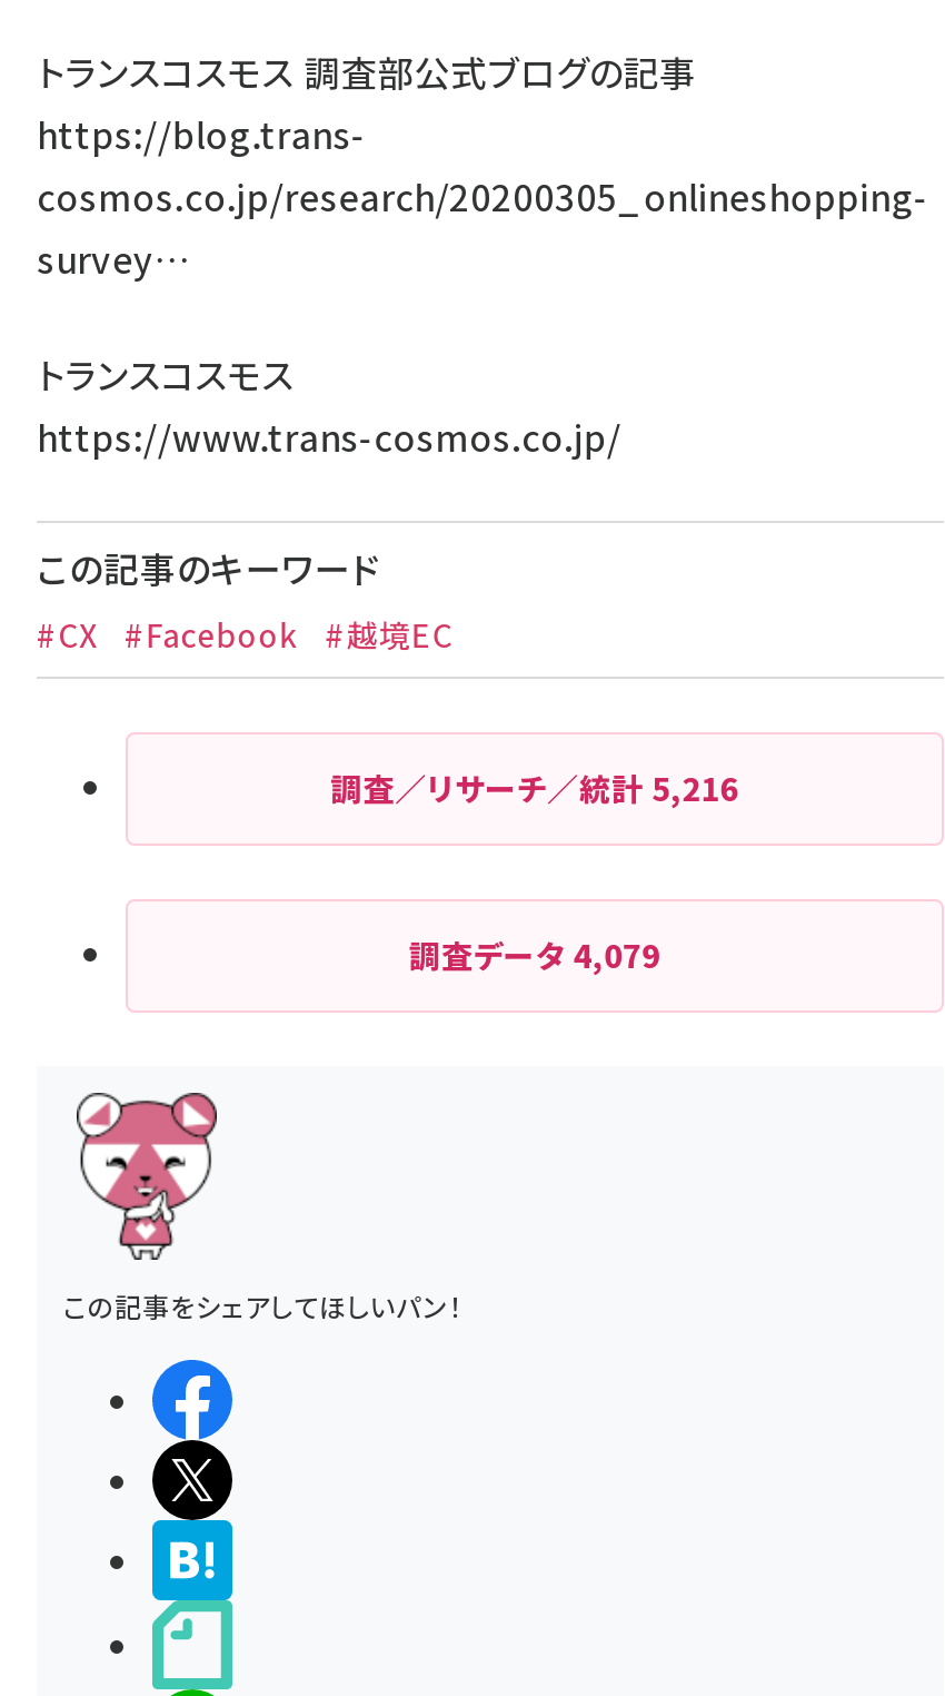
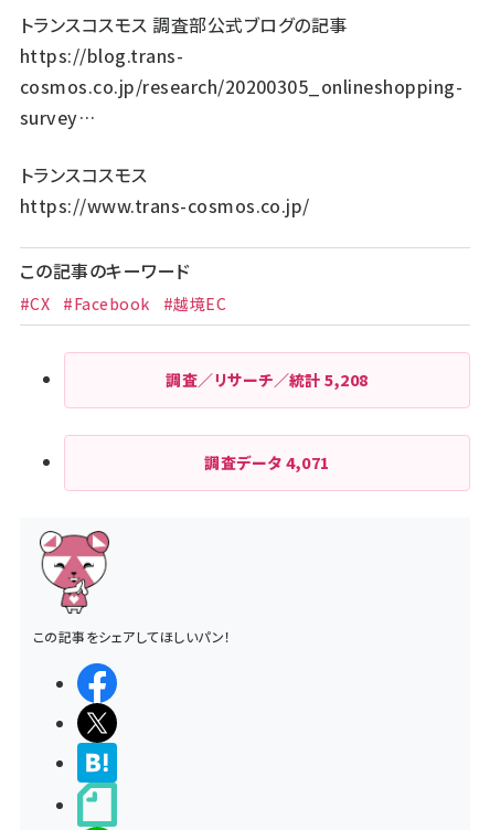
[331,765,739,810] 調査／リサーチ／統計5,216 -> [166,369,368,391] 調査／リサーチ／統計5,208
[409,932,661,977] 調査データ4,079 -> [205,451,330,473] 調査データ4,071

